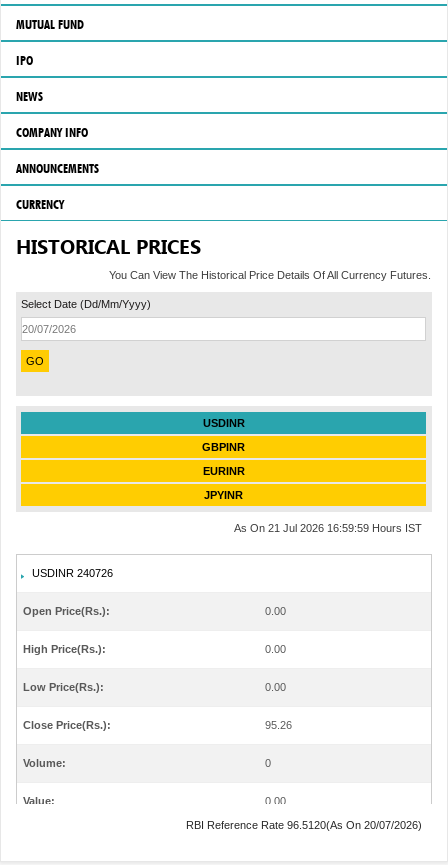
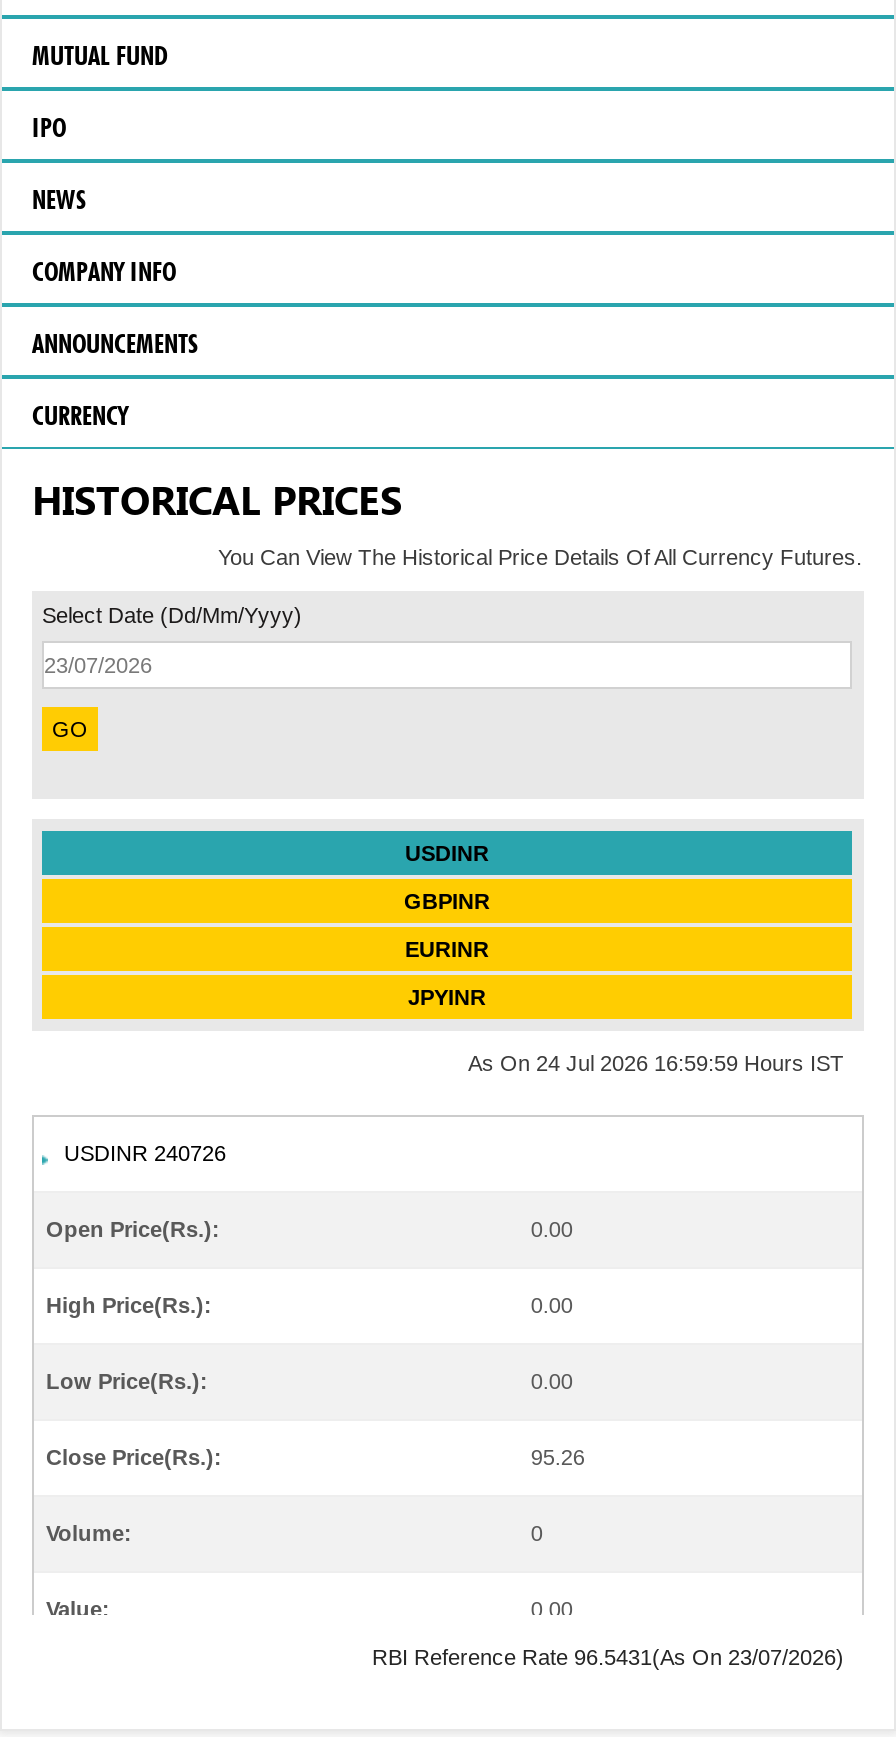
[234,522,422,534] As On 21 Jul 2026 16:59:59 Hours IST -> [468,1051,844,1075] As On 24 Jul 2026 16:59:59 Hours IST
[186,819,422,831] RBI Reference Rate 96.5120(As On 20/07/2026) -> [372,1645,844,1669] RBI Reference Rate 96.5431(As On 23/07/2026)

